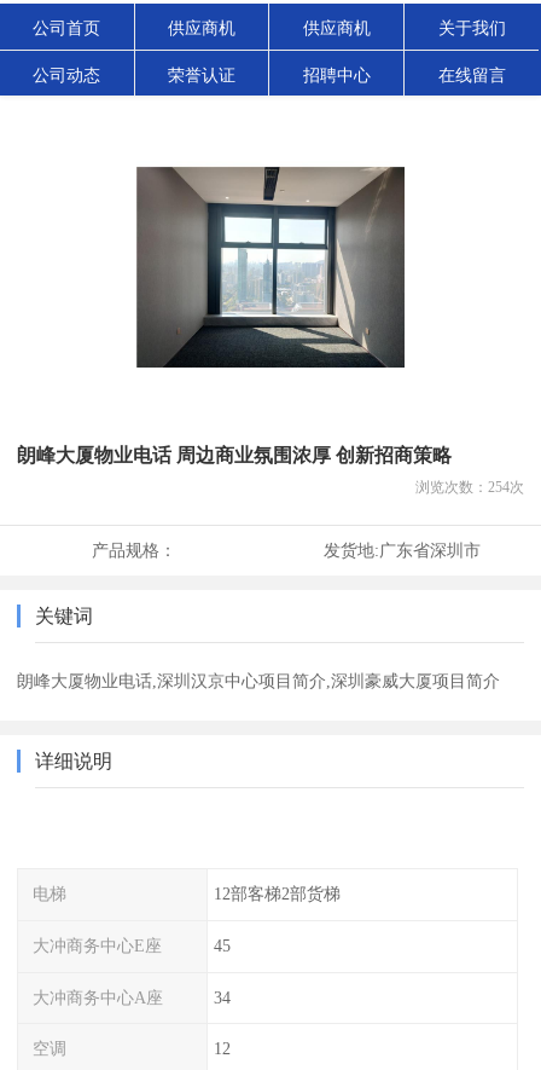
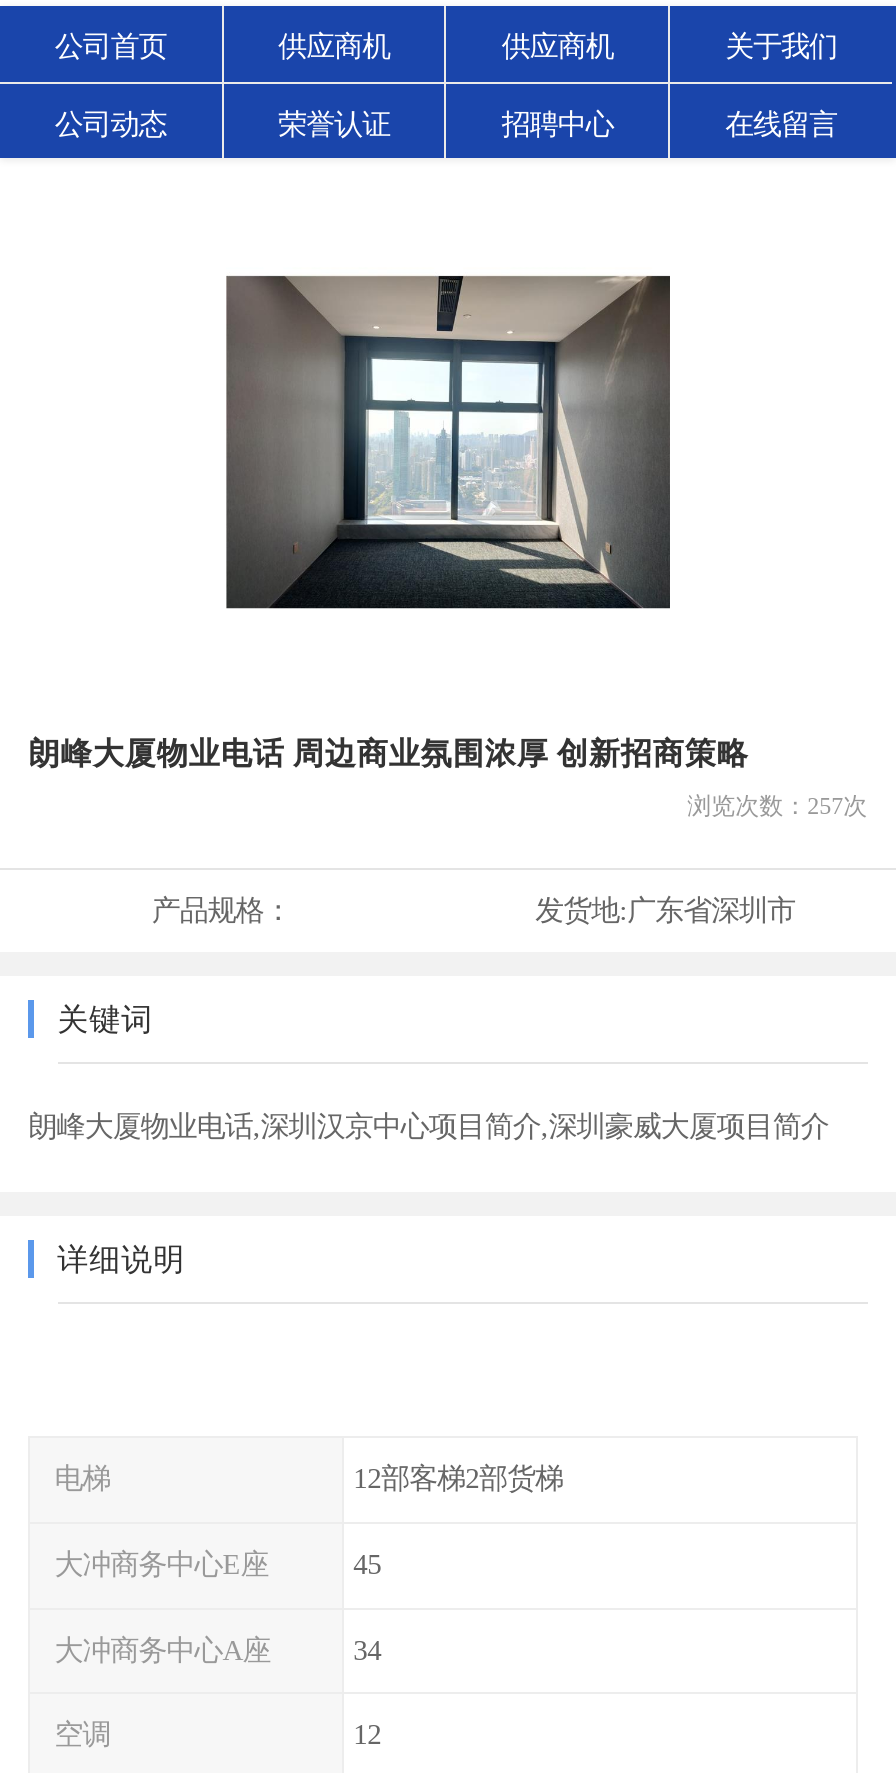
[415,479,524,496] 浏览次数：254次 -> [687,792,867,820] 浏览次数：257次

